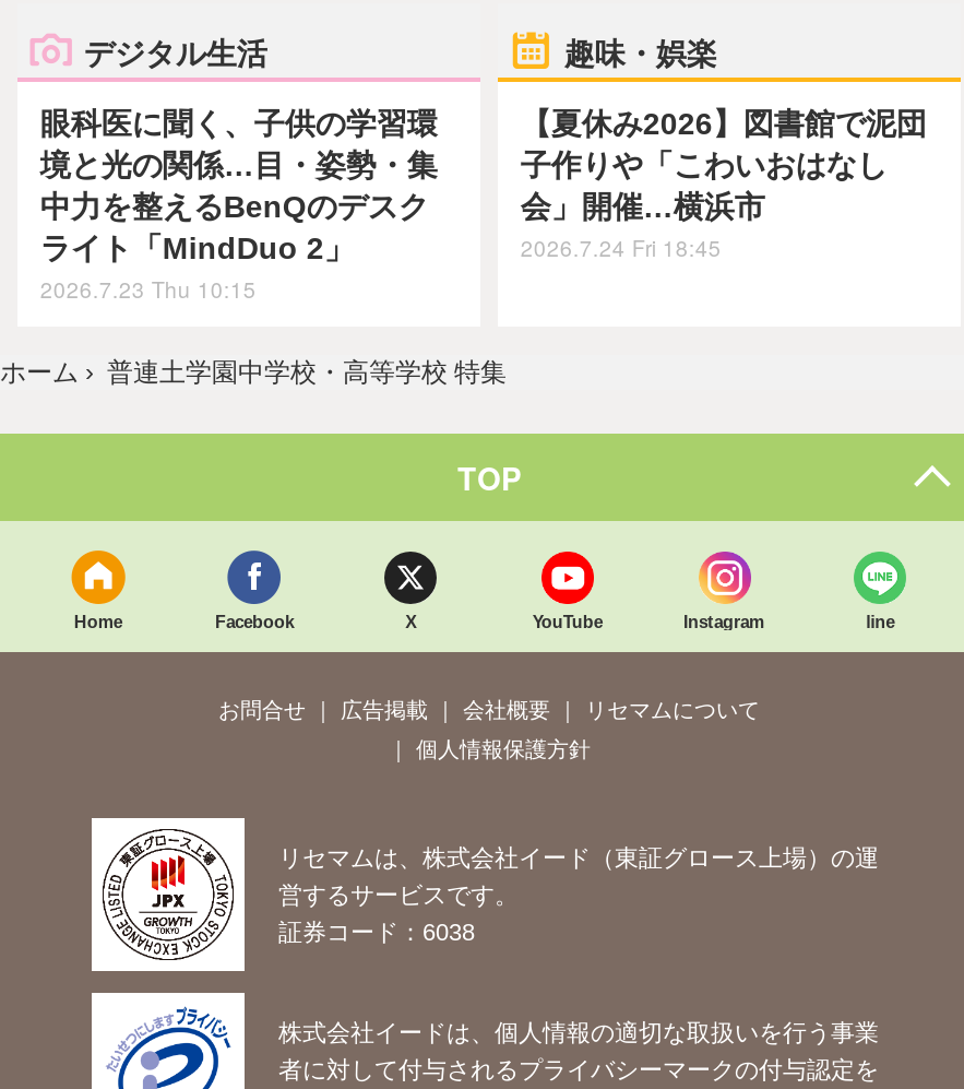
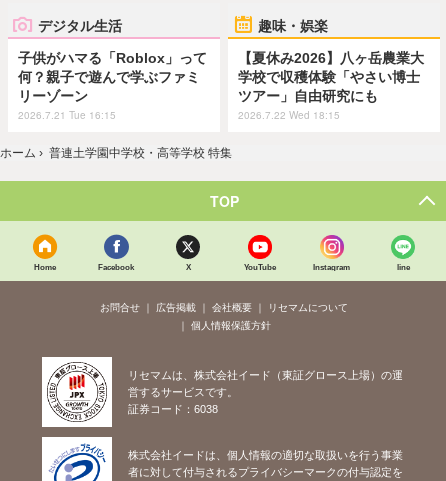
[40,107,438,306] 眼科医に聞く、子供の学習環 | 境と光の関係…目・姿勢・集 | 中力を整えるBenQのデスク | ライト「MindDuo 2」 | 2026.7.23 Thu 10:15 -> [18,50,207,122] 子供がハマる「Roblox」って | 何？親子で遊んで学ぶファミ | リーゾーン | 2026.7.21 Tue 16:15
[521,107,927,264] 【夏休み2026】図書館で泥団 | 子作りや「こわいおはなし | 会」開催…横浜市 | 2026.7.24 Fri 18:45 -> [238,50,424,122] 【夏休み2026】八ヶ岳農業大 | 学校で収穫体験「やさい博士 | ツアー」自由研究にも | 2026.7.22 Wed 18:15

